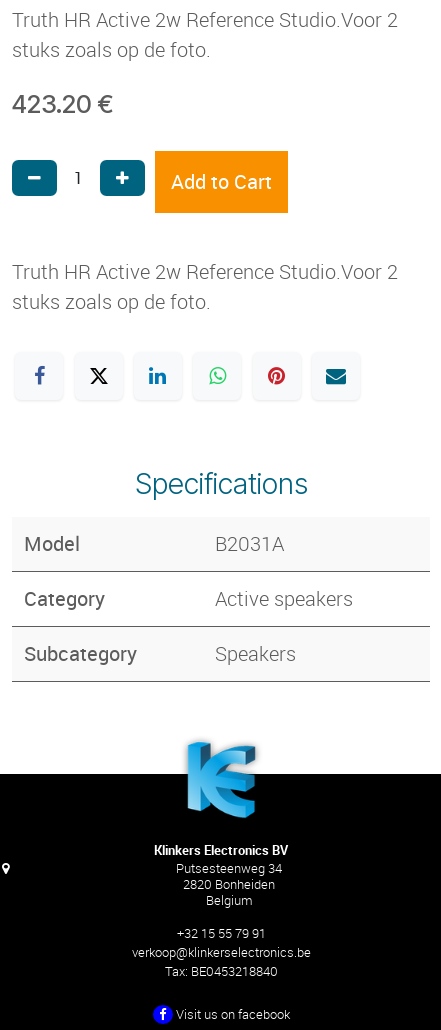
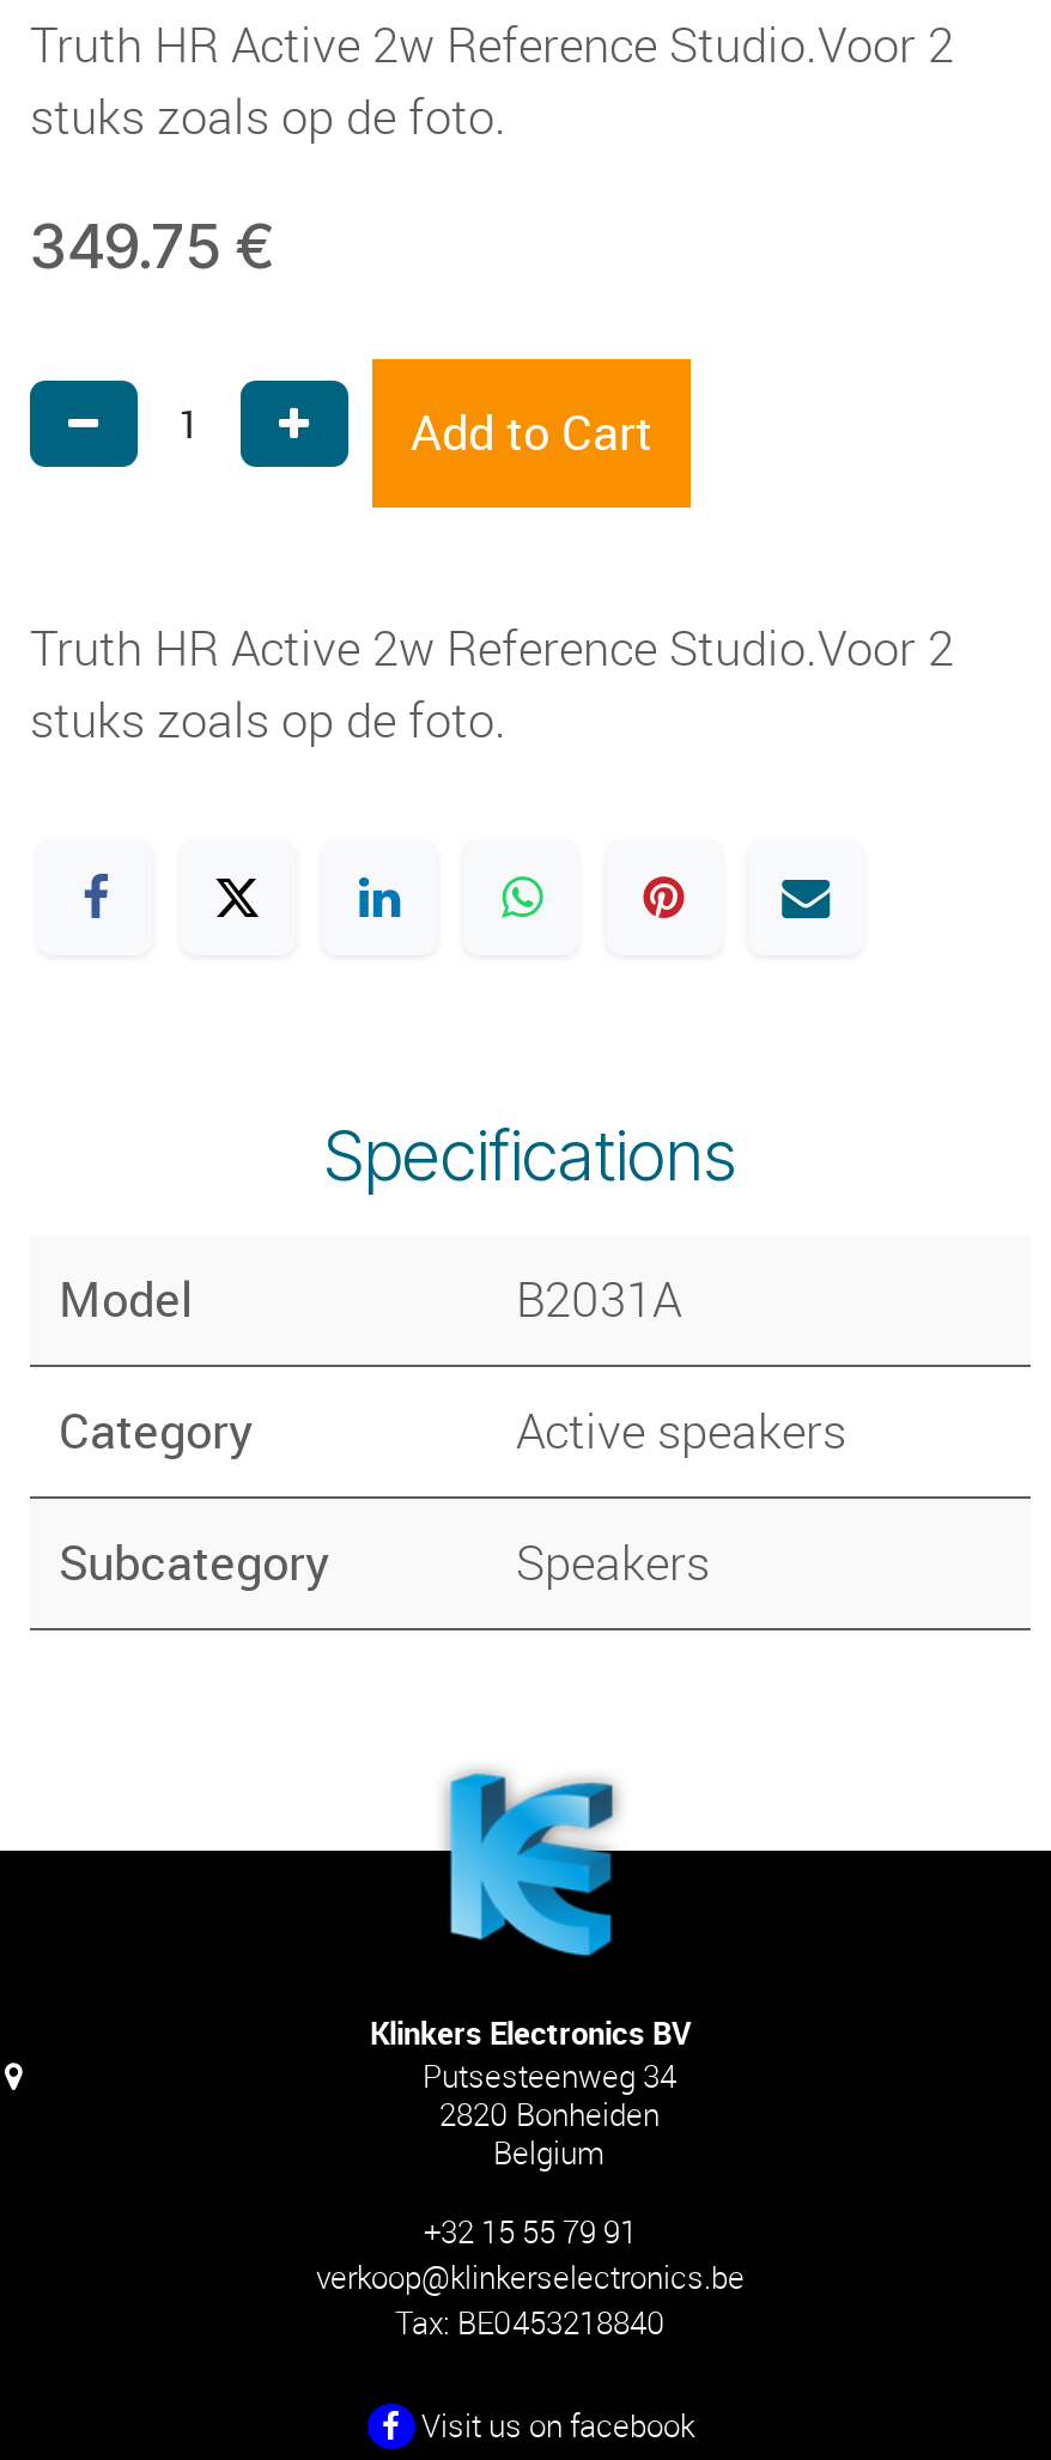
[12,89,113,119] 423.20 € -> [30,210,272,282] 349.75 €

